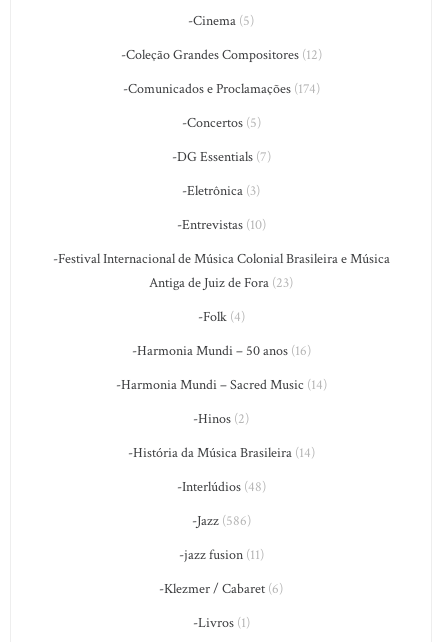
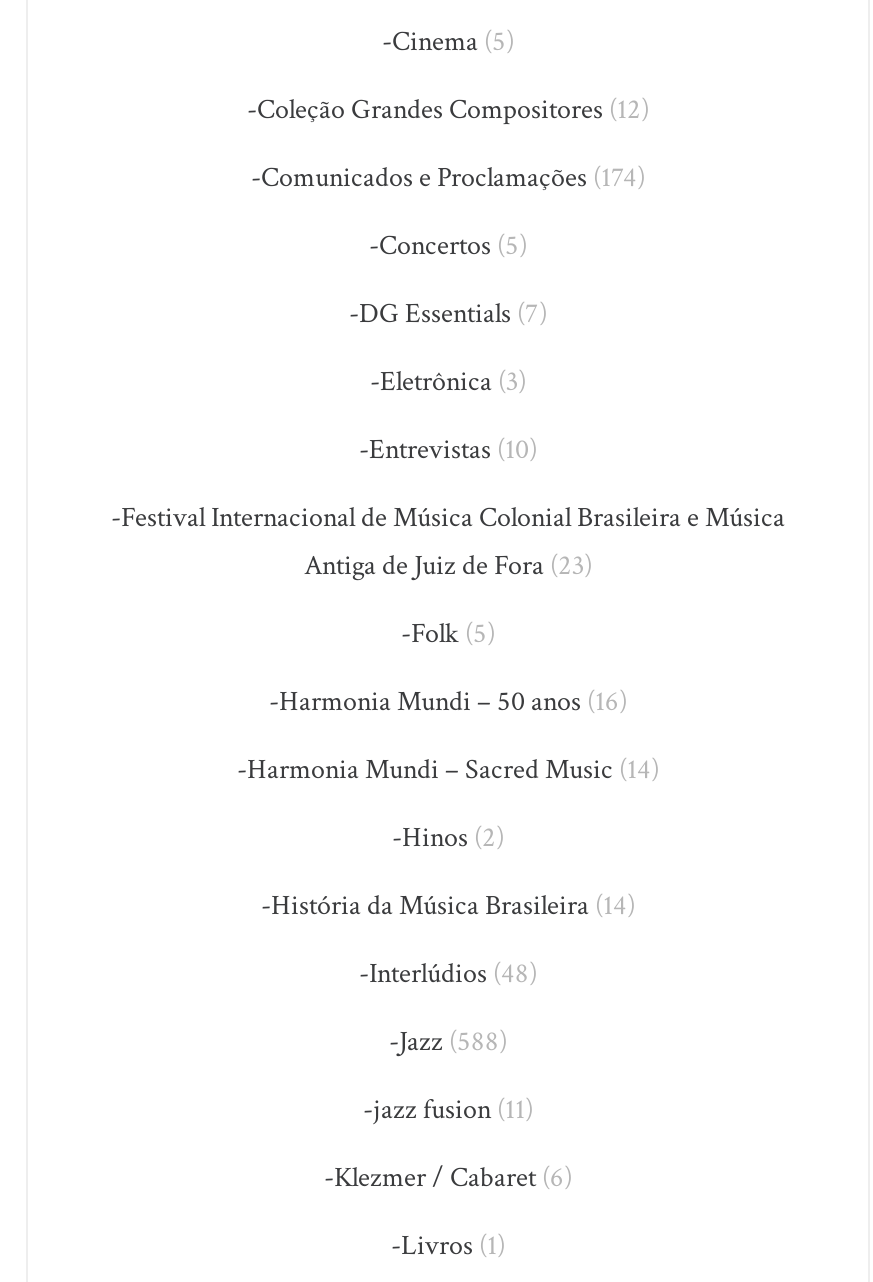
[197,308,244,326] -Folk (4) -> [401,616,495,652] -Folk (5)
[191,512,250,530] -Jazz (586) -> [389,1024,507,1060] -Jazz (588)

